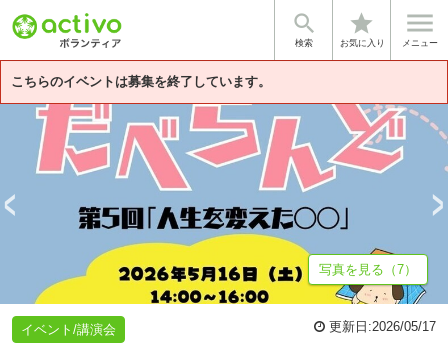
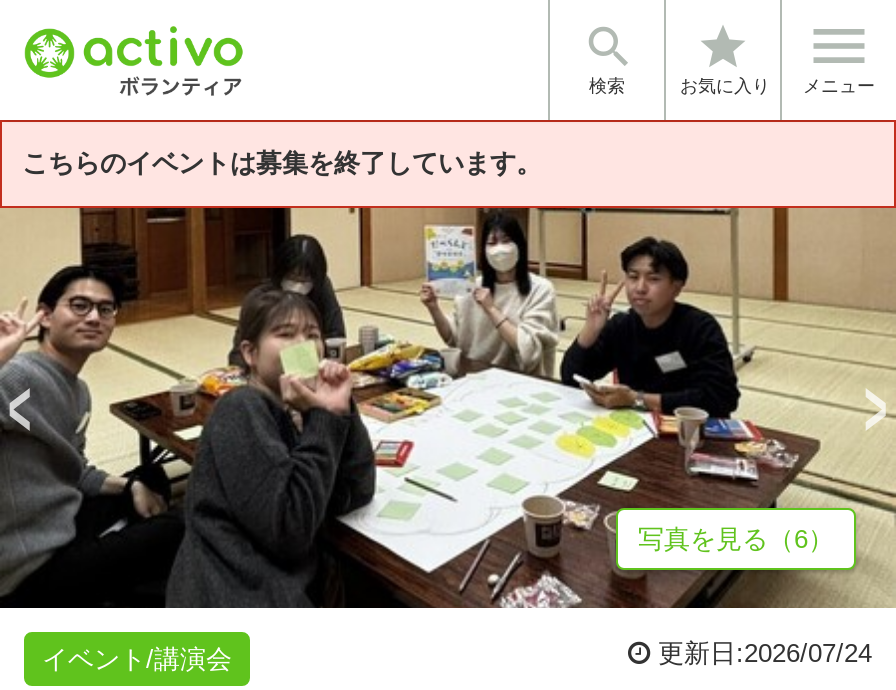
[3,103,445,305] [image] | 写真を見る（7） -> [6,206,890,610] [image] | 写真を見る（6）
[329,319,436,334] 更新日: 2026/05/17 -> [658,638,872,668] 更新日: 2026/07/24

